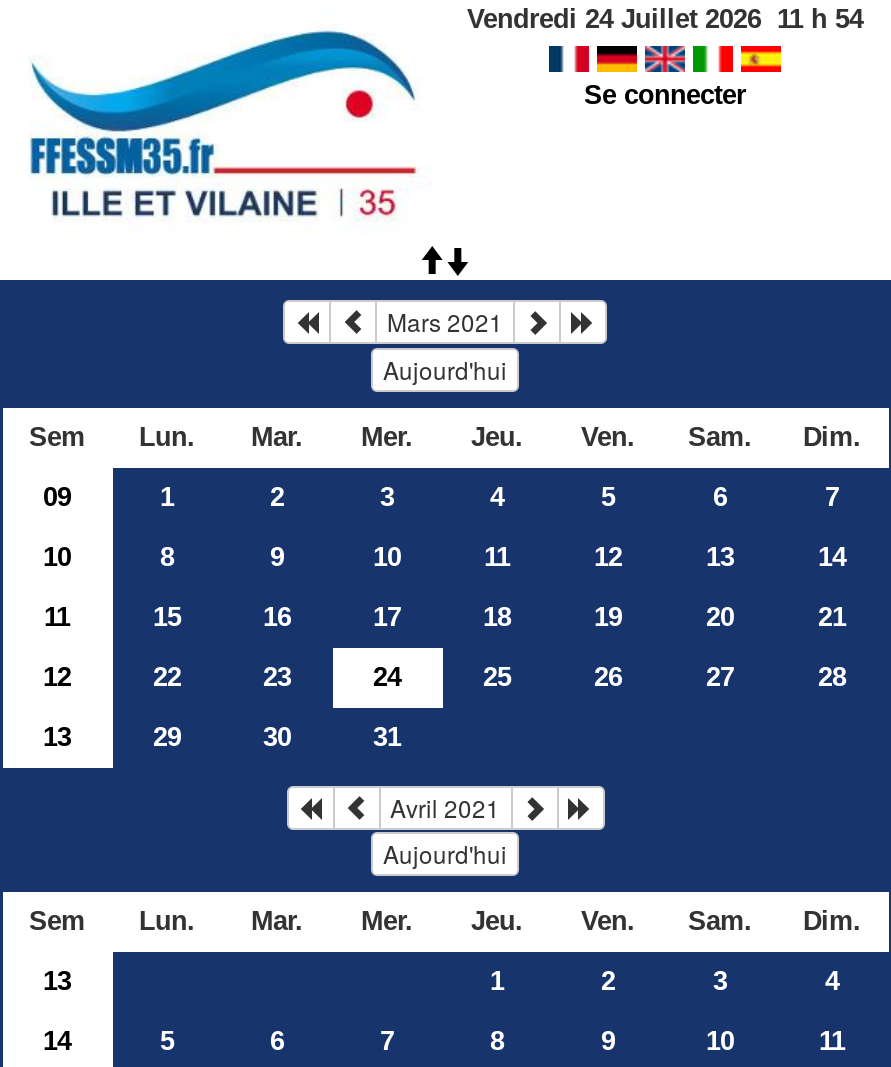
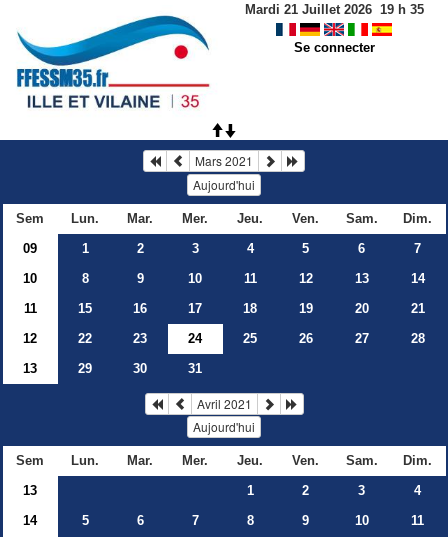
[467,4,863,34] Vendredi 24 Juillet 2026 11 h 54 -> [244,2,423,17] Mardi 21 Juillet 2026 19 h 35

